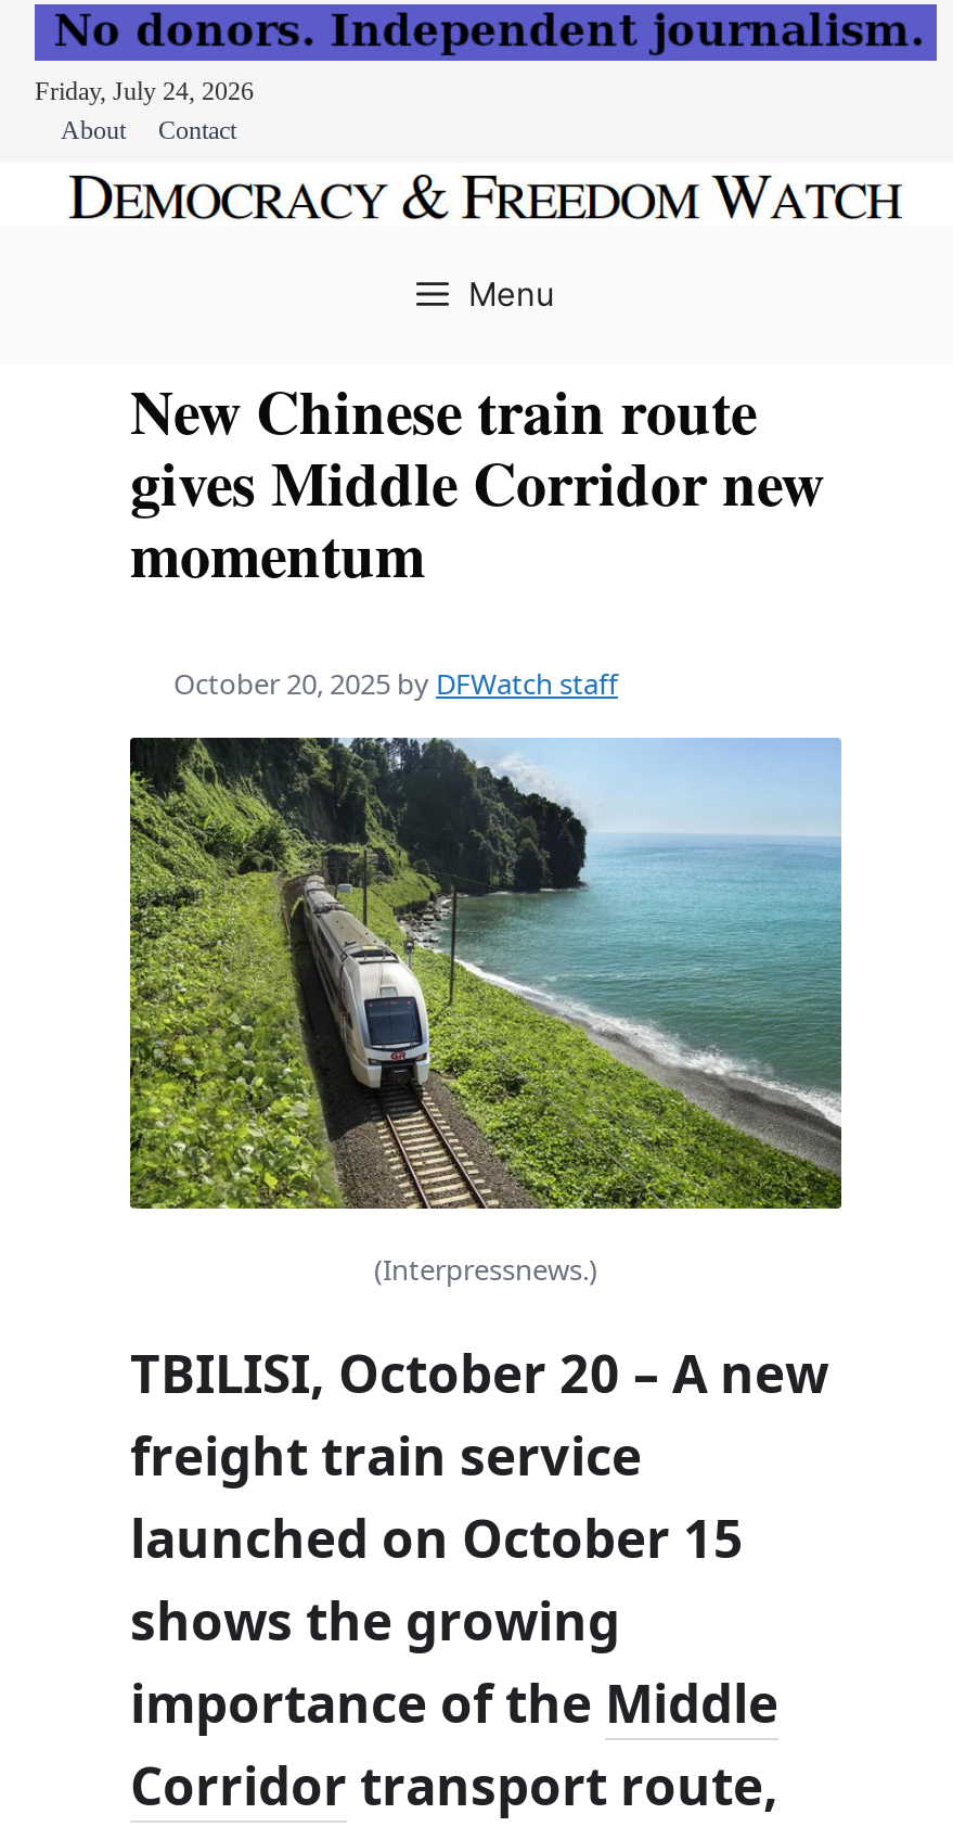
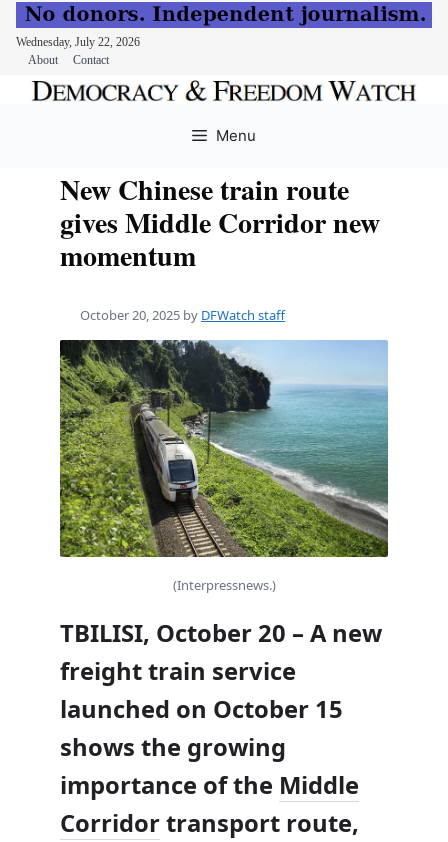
[35,76,254,106] Friday, July 24, 2026 -> [16,35,140,49] Wednesday, July 22, 2026

